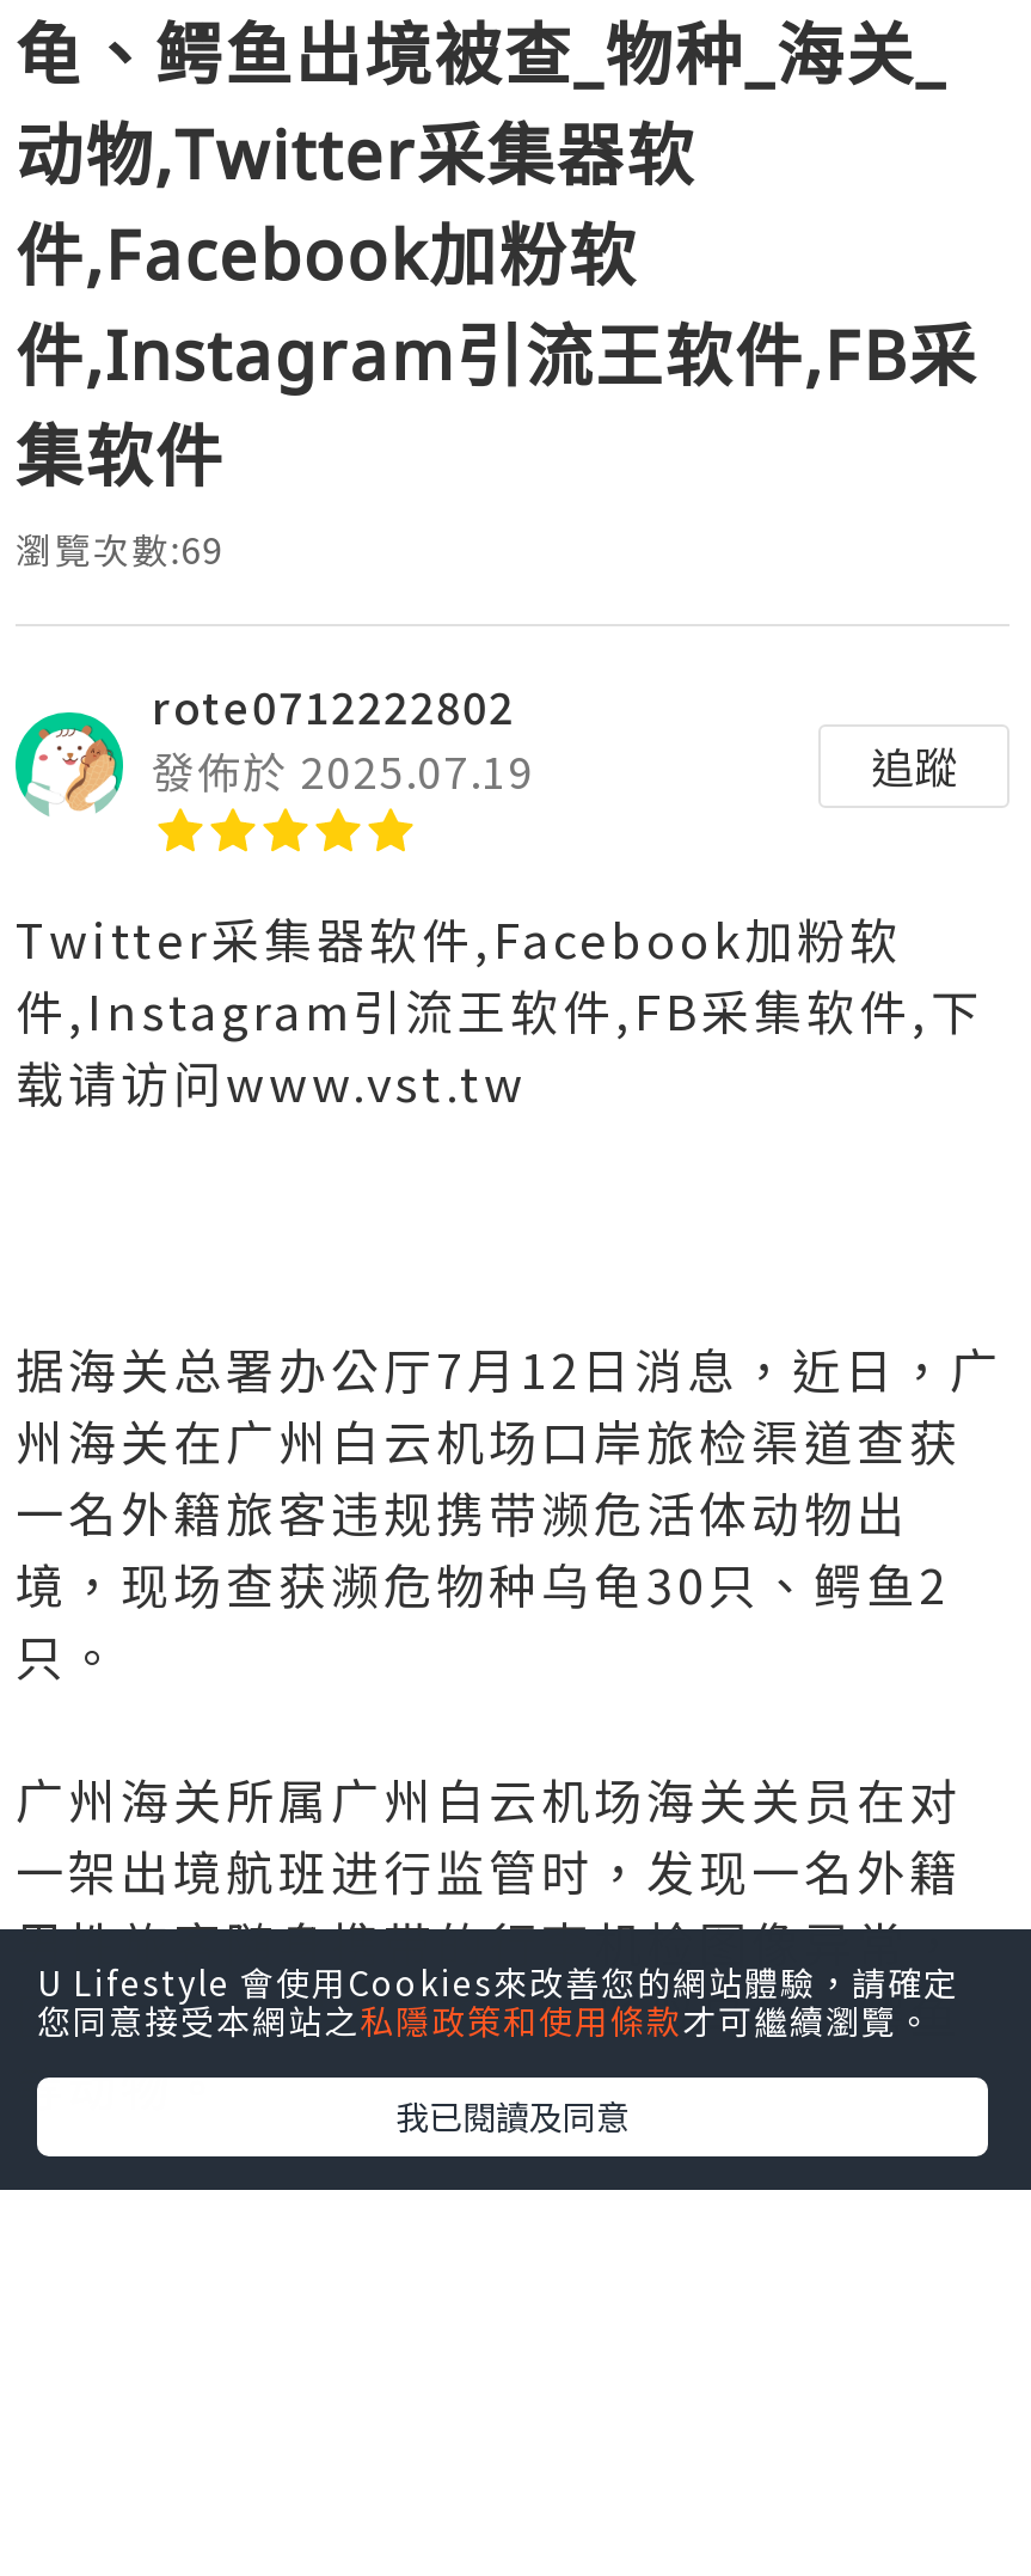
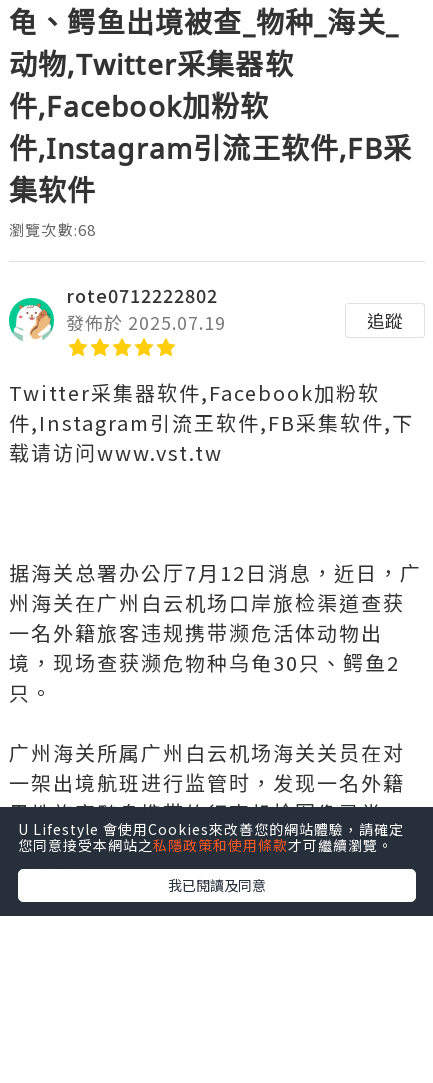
[16,524,224,574] 瀏覽次數:69 -> [9,219,96,240] 瀏覽次數:68

